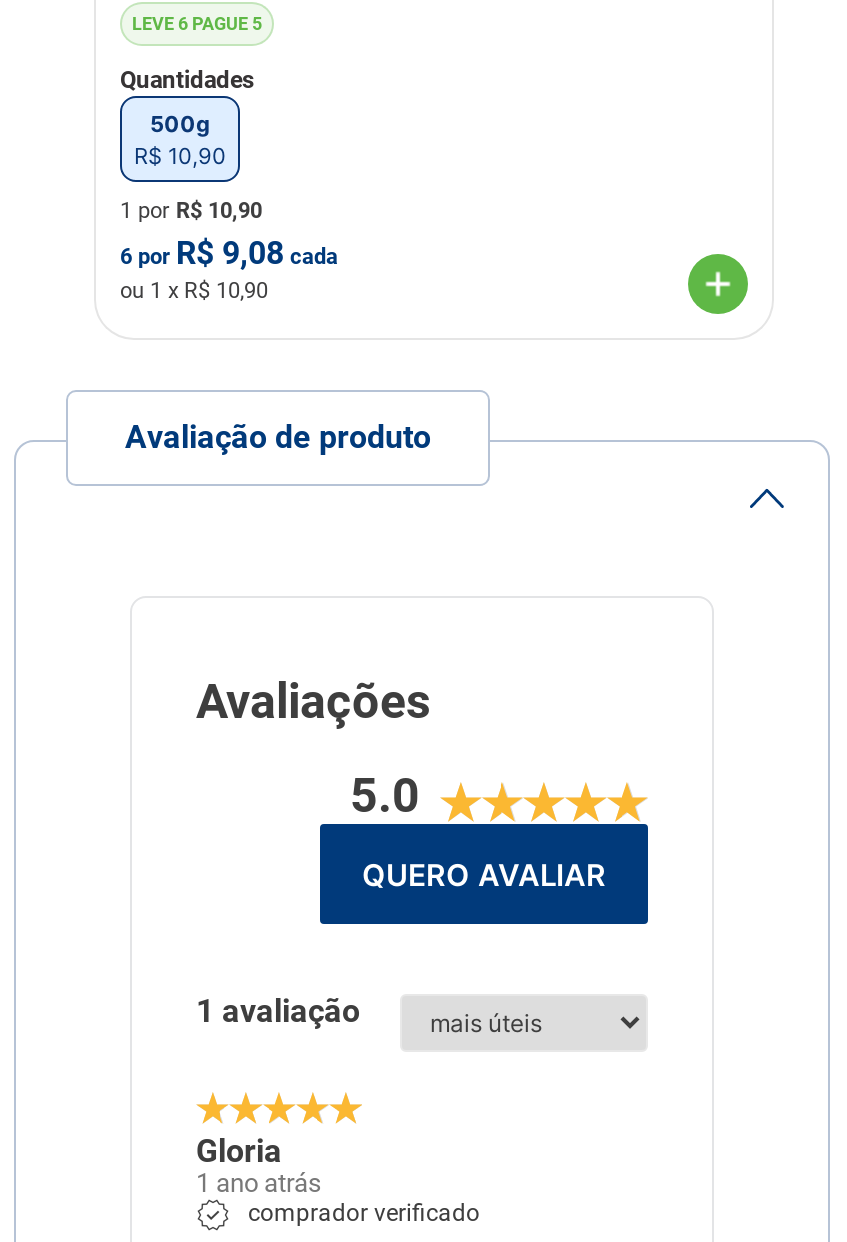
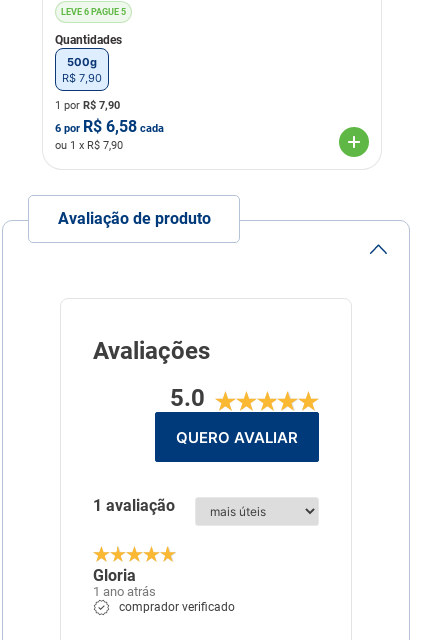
[134,141,226,169] R$ 10,90 -> [62,71,102,85] R$ 7,90
[120,197,262,223] 1 por R$10,90 -> [55,99,120,112] 1 por R$7,90
[120,233,338,271] 6 por R$9,08 cada -> [55,117,164,136] 6 por R$6,58 cada
[120,277,268,303] ou 1 x R$10,90 -> [55,139,123,152] ou 1 x R$7,90

